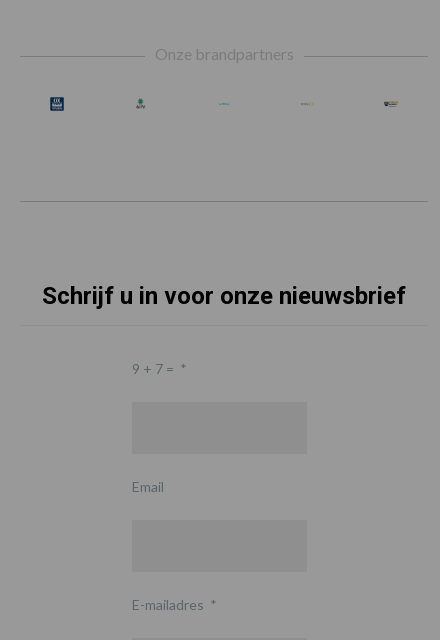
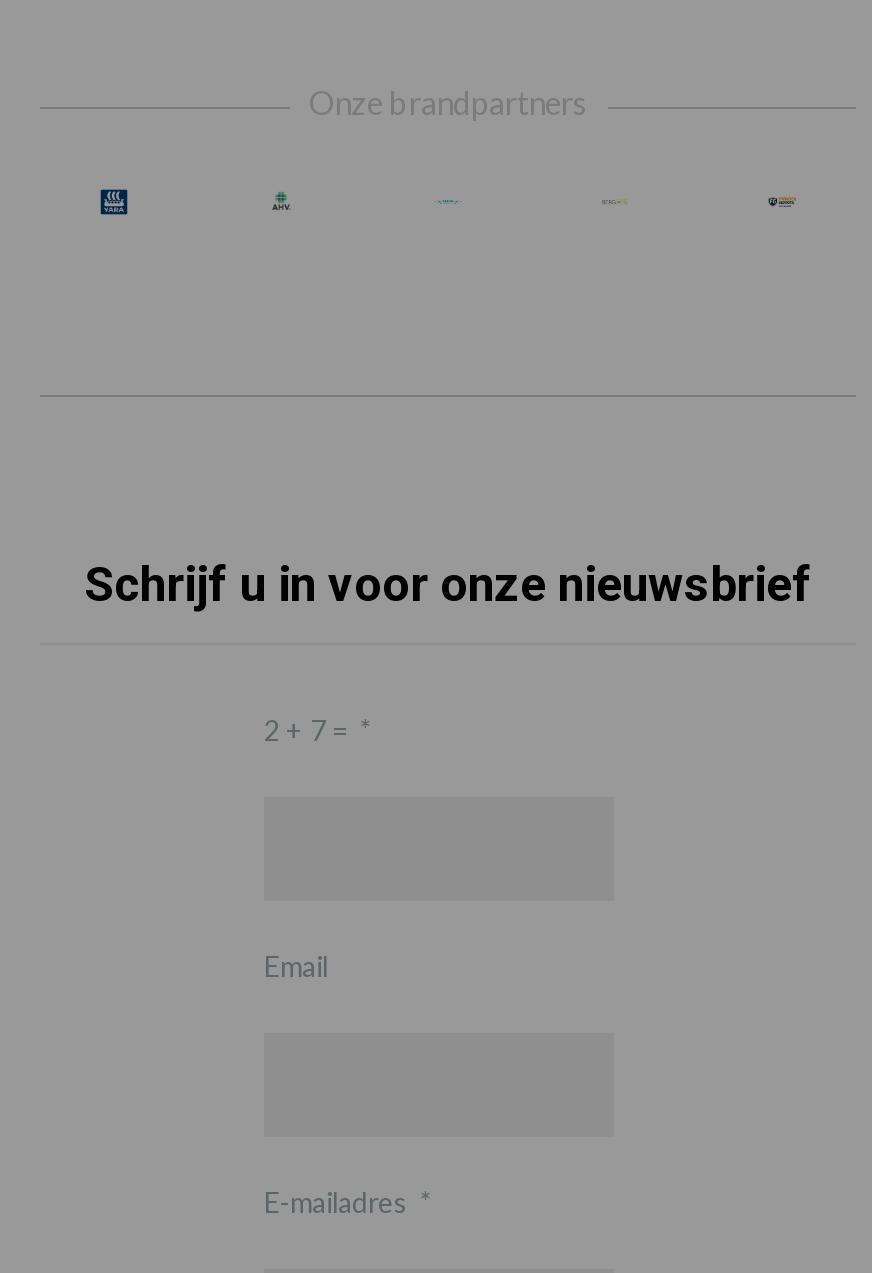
[132,360,187,377] 9 + 7 = * -> [264,714,374,748] 2 + 7 = *

